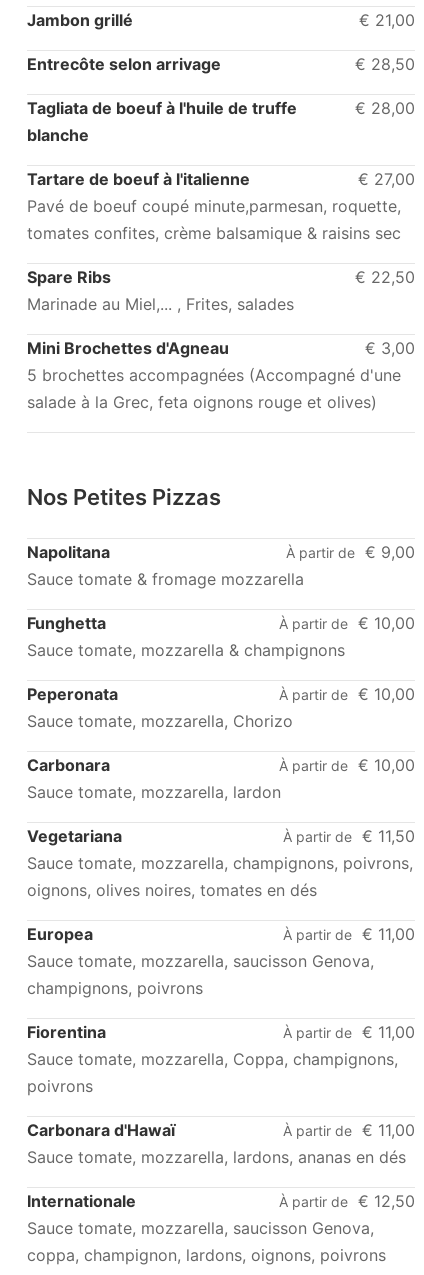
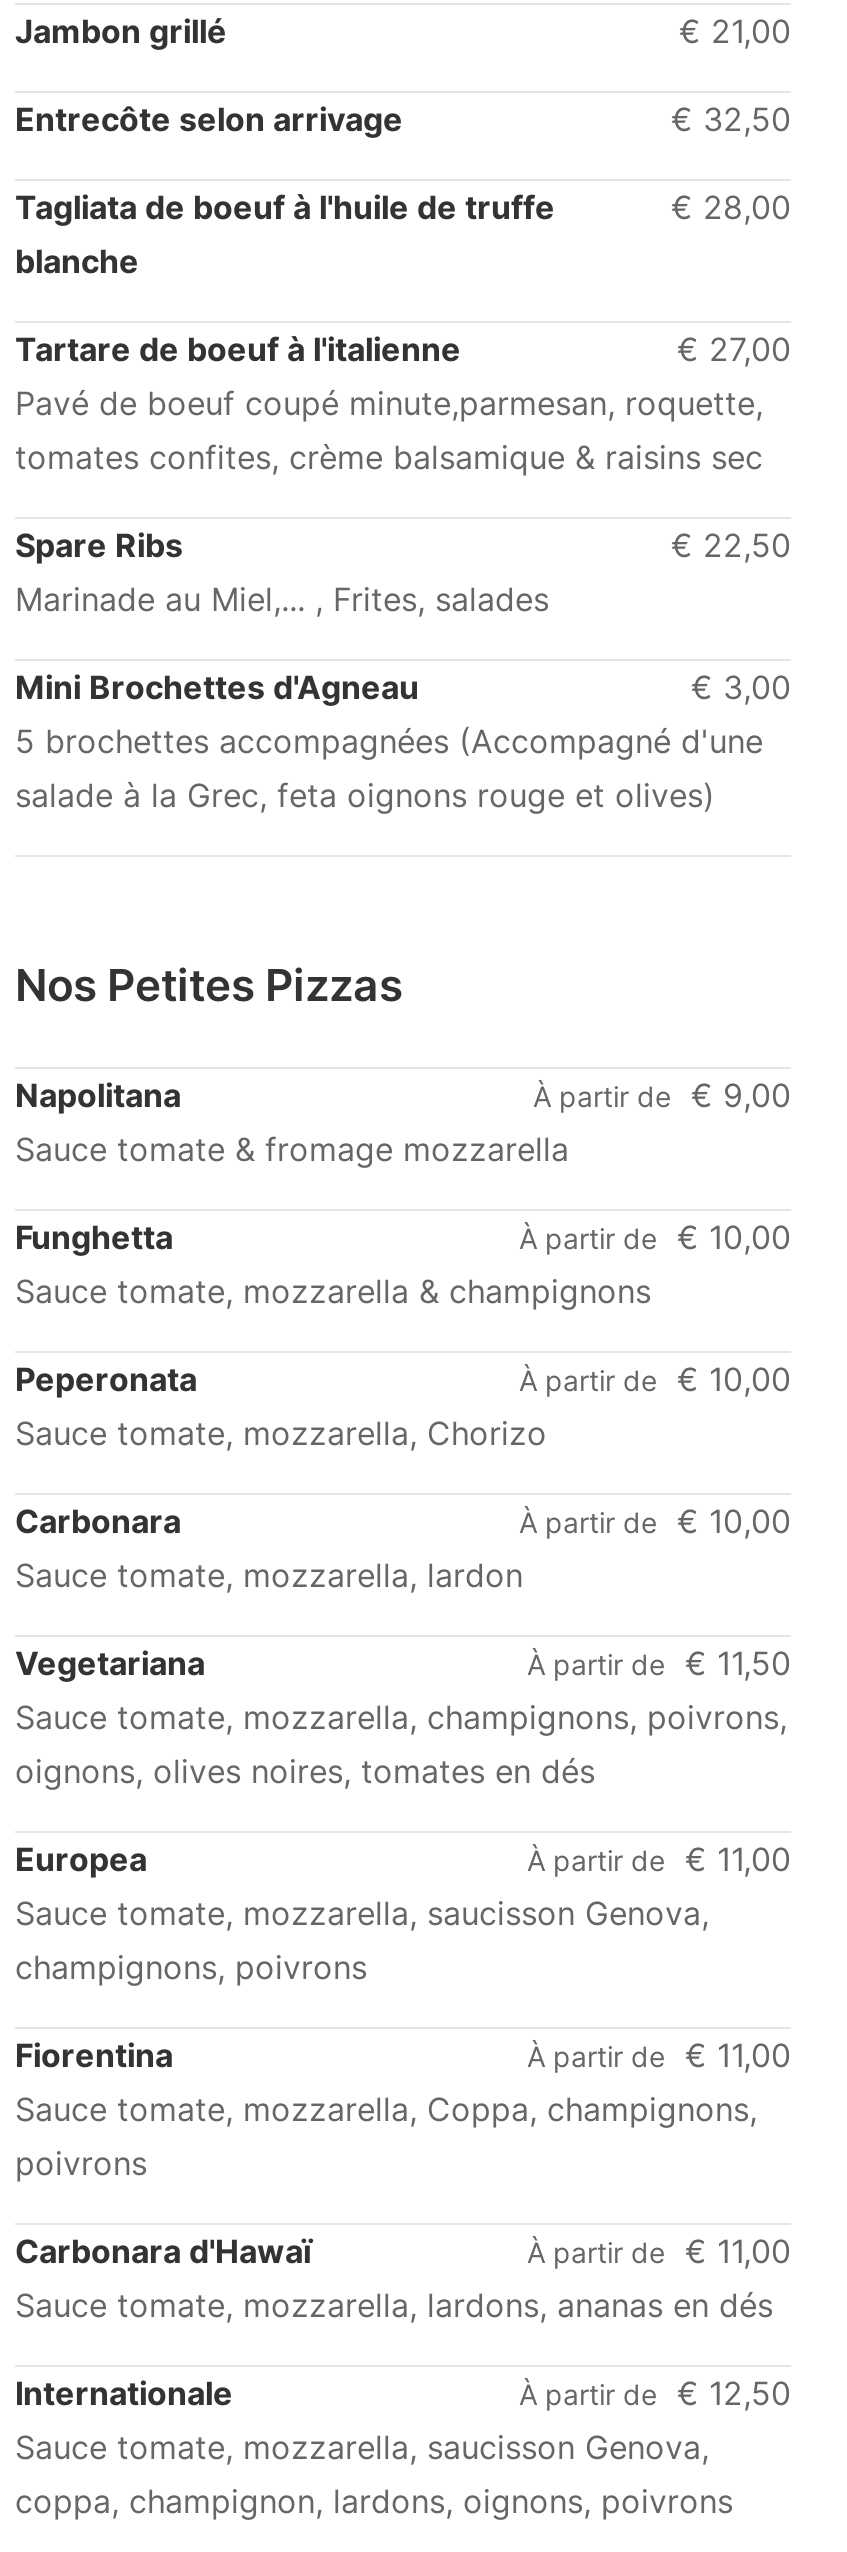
[355,54,415,74] € 28,50 -> [671,99,791,139] € 32,50

